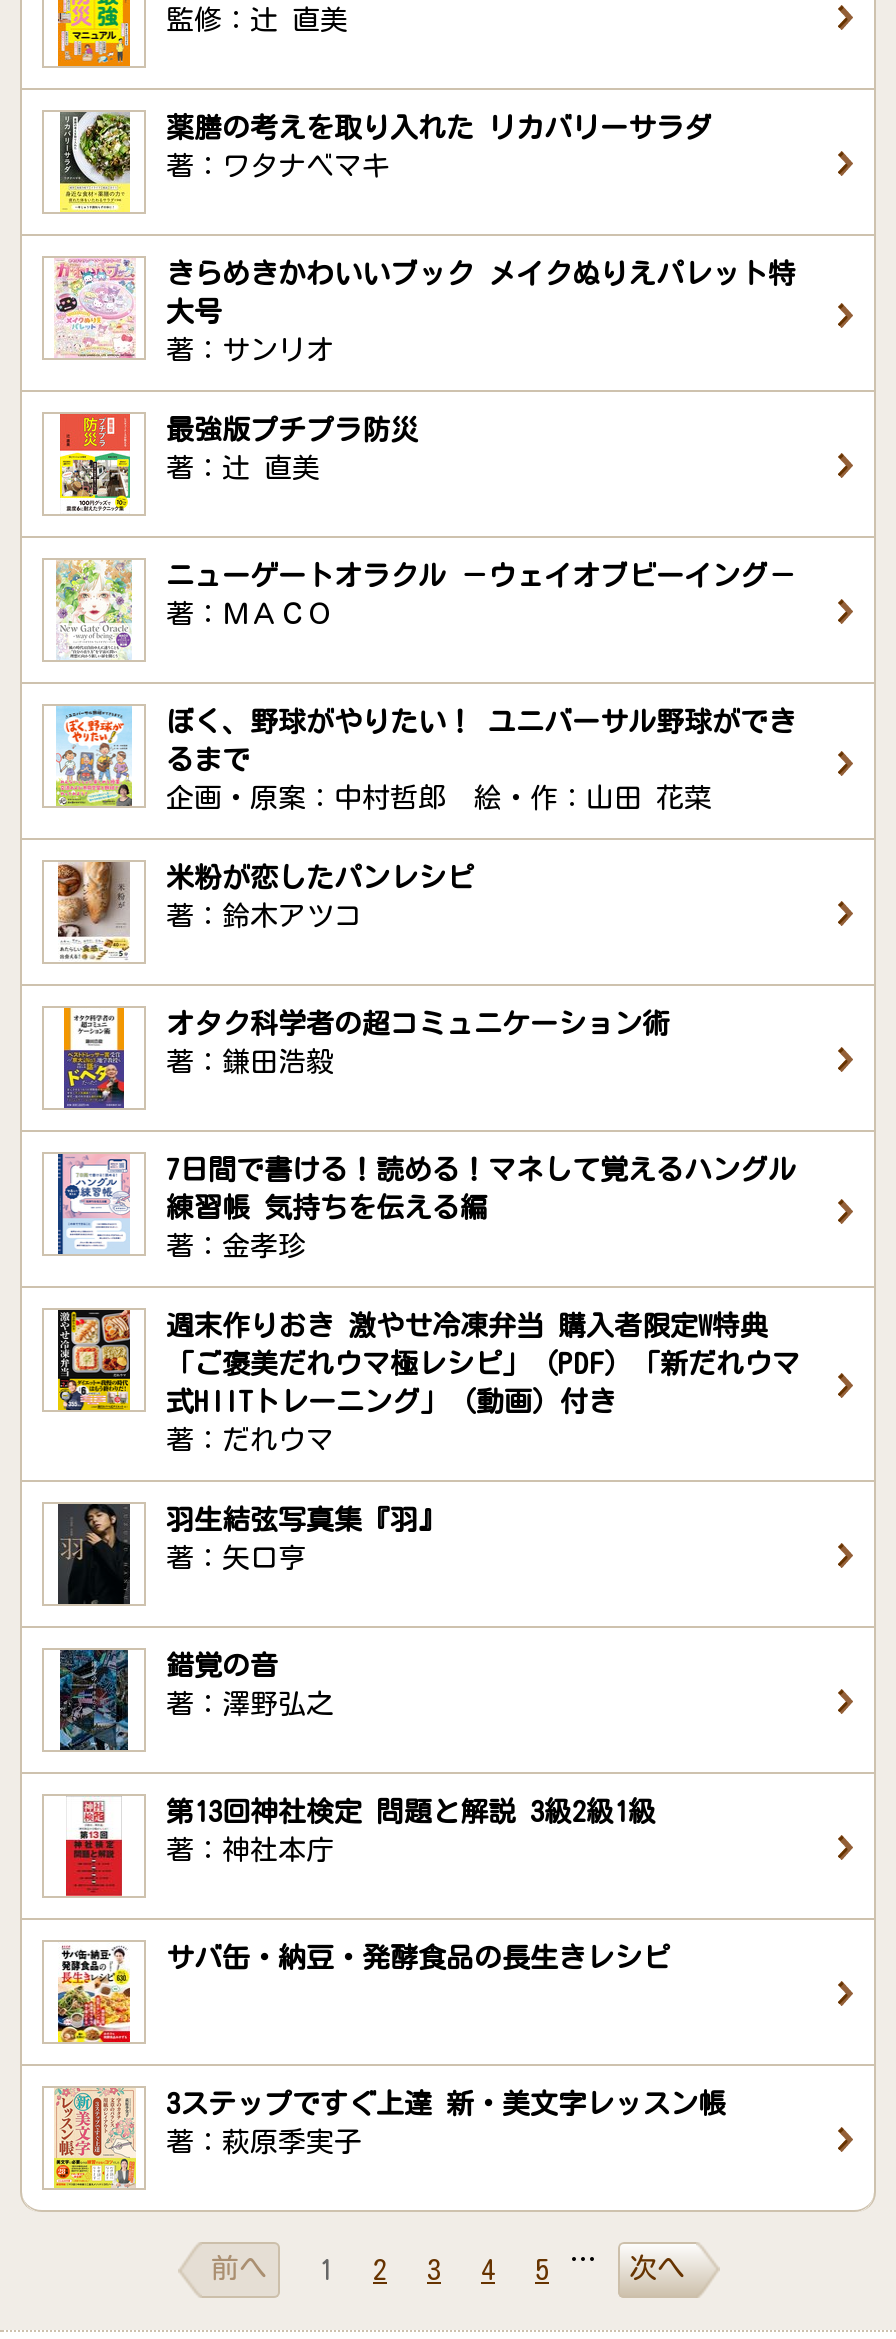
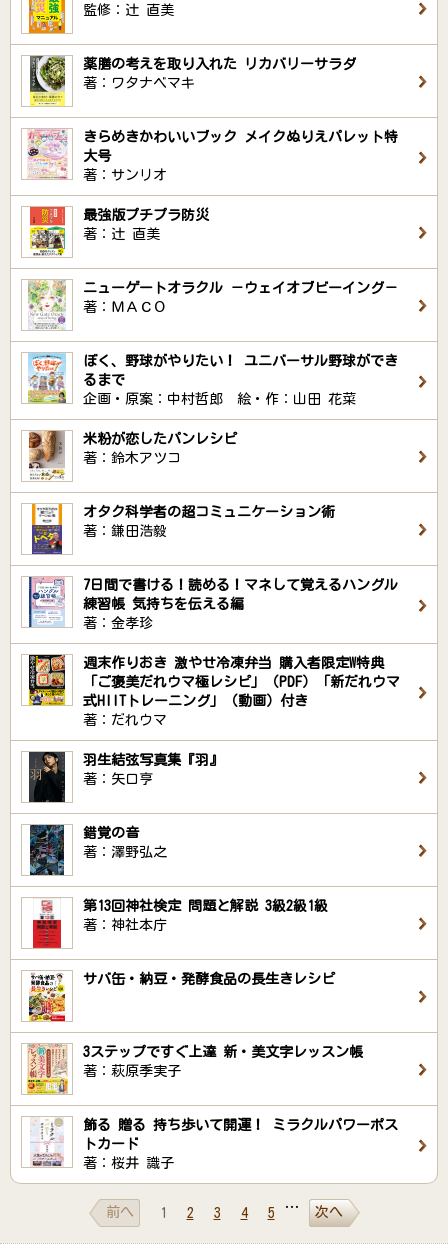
none -> [30,1117,398,1170] [image] | 飾る 贈る 持ち歩いて開運！ ミラクルパワーポス | トカード | 著：桜井 識子

